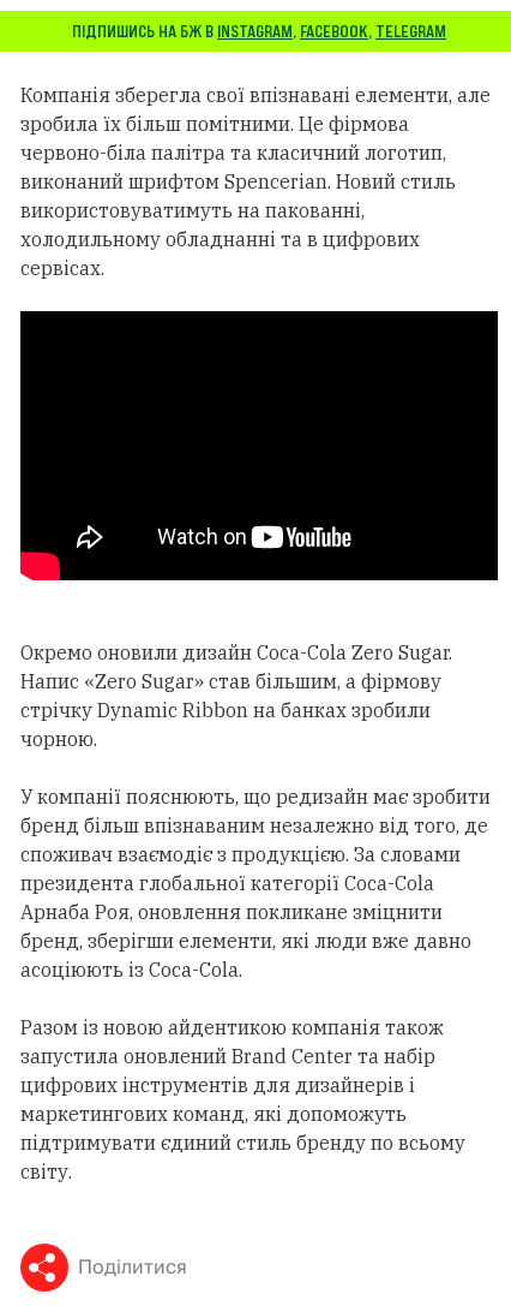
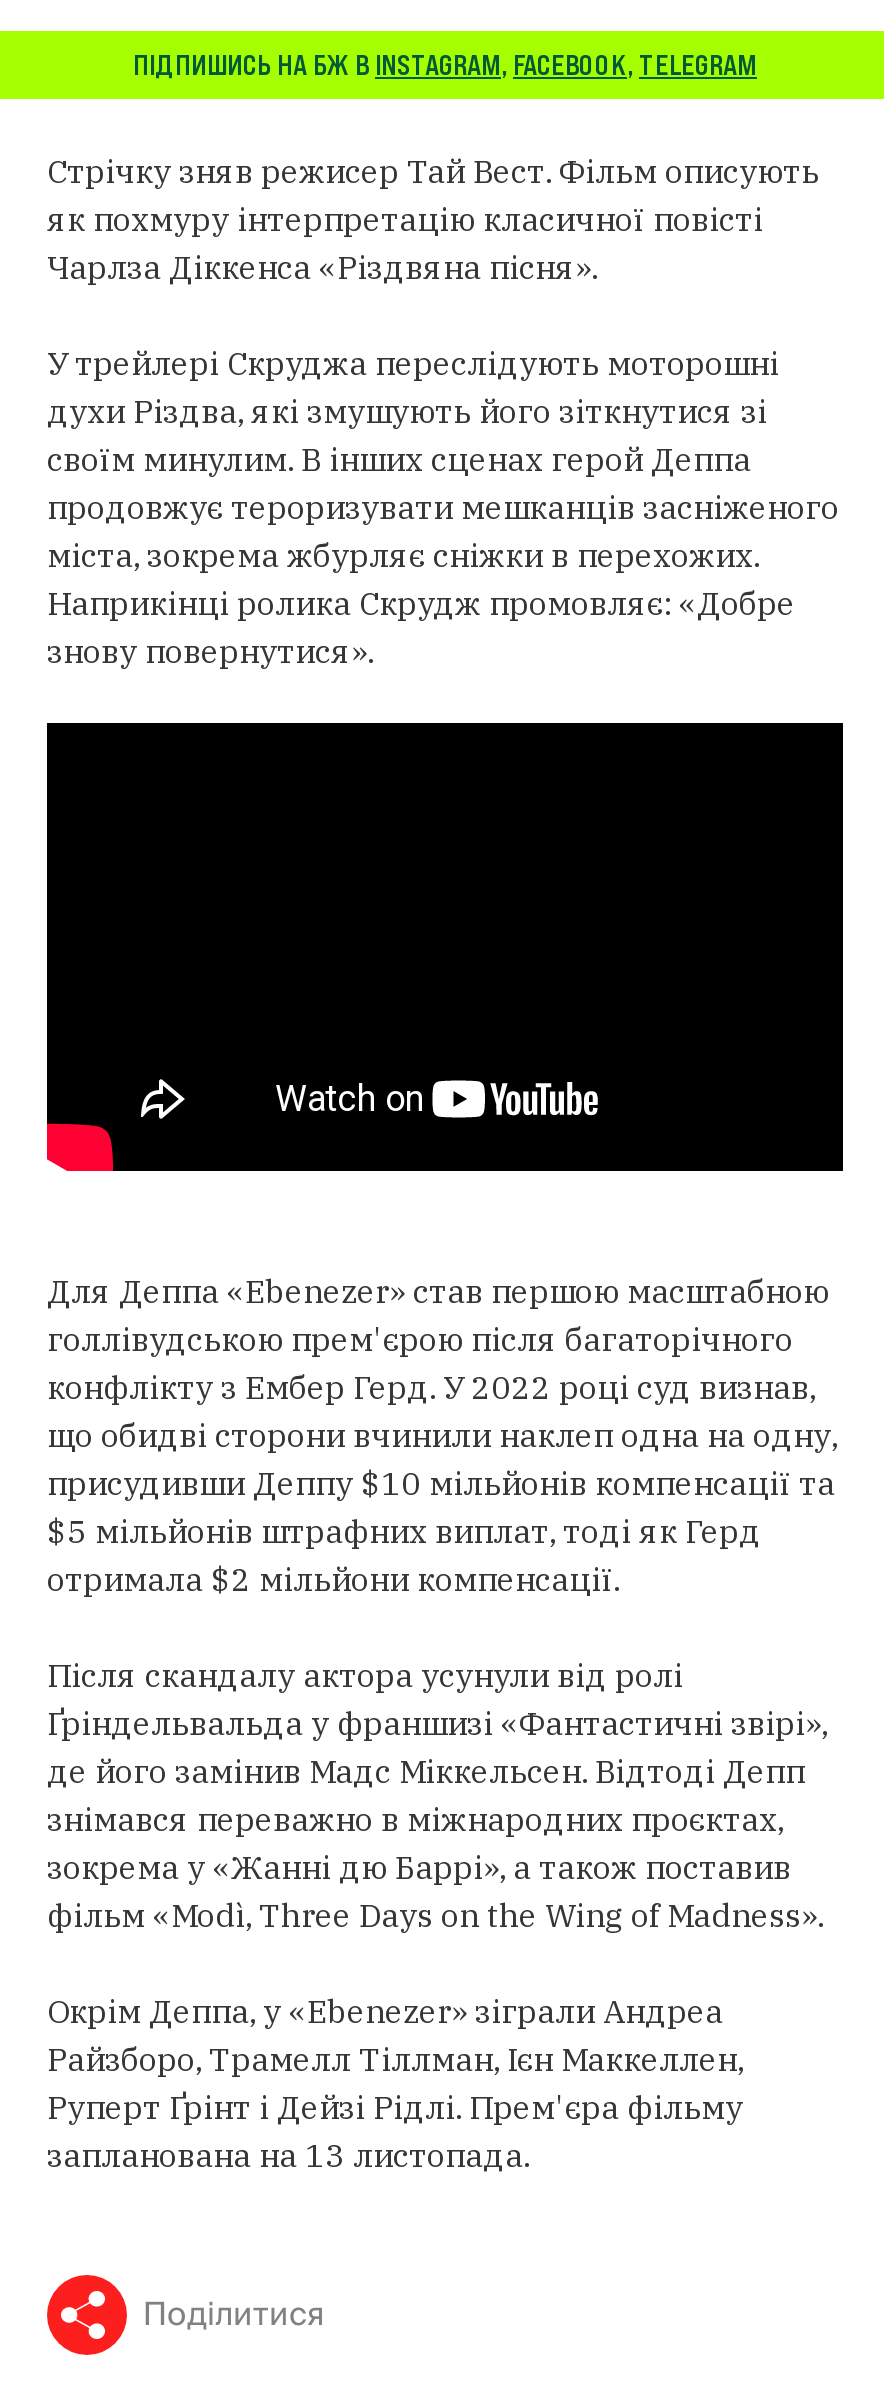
[20,83,491,280] Компанія зберегла свої впізнавані елементи, але | зробила їх більш помітними. Це фірмова | червоно-біла палітра та класичний логотип, | виконаний шрифтом Spencerian. Новий стиль | використовуватимуть на пакованні, | холодильному обладнанні та в цифрових | сервісах. -> [47,151,839,671] Стрічку зняв режисер Тай Вест. Фільм описують | як похмуру інтерпретацію класичної повісті | Чарлза Діккенса «Різдвяна пісня». | У трейлері Скруджа переслідують моторошні | духи Різдва, які змушують його зіткнутися зі | своїм минулим. В інших сценах герой Деппа | продовжує тероризувати мешканців засніженого | міста, зокрема жбурляє сніжки в перехожих. | Наприкінці ролика Скрудж промовляє: «Добре | знову повернутися».
[20,640,491,1183] Окремо оновили дизайн Coca-Cola Zero Sugar. | Напис «Zero Sugar» став більшим, а фірмову | стрічку Dynamic Ribbon на банках зробили | чорною. | У компанії пояснюють, що редизайн має зробити | бренд більш впізнаваним незалежно від того, де | споживач взаємодіє з продукцією. За словами | президента глобальної категорії Coca-Cola | Арнаба Роя, оновлення покликане зміцнити | бренд, зберігши елементи, які люди вже давно | асоціюють із Coca-Cola. | Разом із новою айдентикою компанія також | запустила оновлений Brand Center та набір | цифрових інструментів для дизайнерів і | маркетингових команд, які допоможуть | підтримувати єдиний стиль бренду по всьому | світу. -> [47,1271,837,2175] Для Деппа «Ebenezer» став першою масштабною | голлівудською прем'єрою після багаторічного | конфлікту з Ембер Герд. У 2022 році суд визнав, | що обидві сторони вчинили наклеп одна на одну, | присудивши Деппу $10 мільйонів компенсації та | $5 мільйонів штрафних виплат, тоді як Герд | отримала $2 мільйони компенсації. | Після скандалу актора усунули від ролі | Ґріндельвальда у франшизі «Фантастичні звірі», | де його замінив Мадс Міккельсен. Відтоді Депп | знімався переважно в міжнародних проєктах, | зокрема у «Жанні дю Баррі», а також поставив | фільм «Modì, Three Days on the Wing of Madness». | Окрім Деппа, у «Ebenezer» зіграли Андреа | Райзборо, Трамелл Тіллман, Ієн Маккеллен, | Руперт Ґрінт і Дейзі Рідлі. Прем'єра фільму | запланована на 13 листопада.

